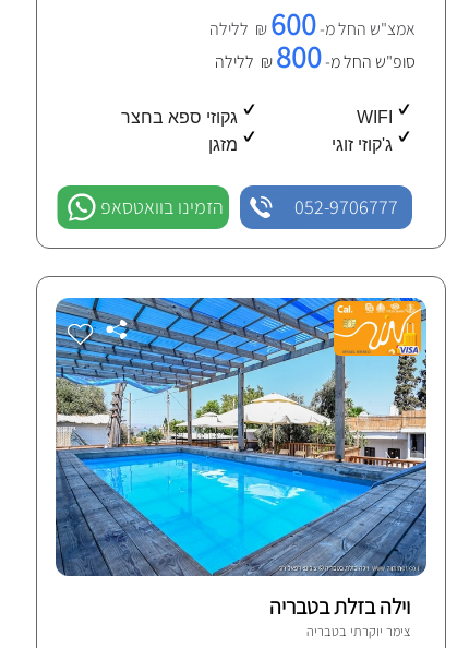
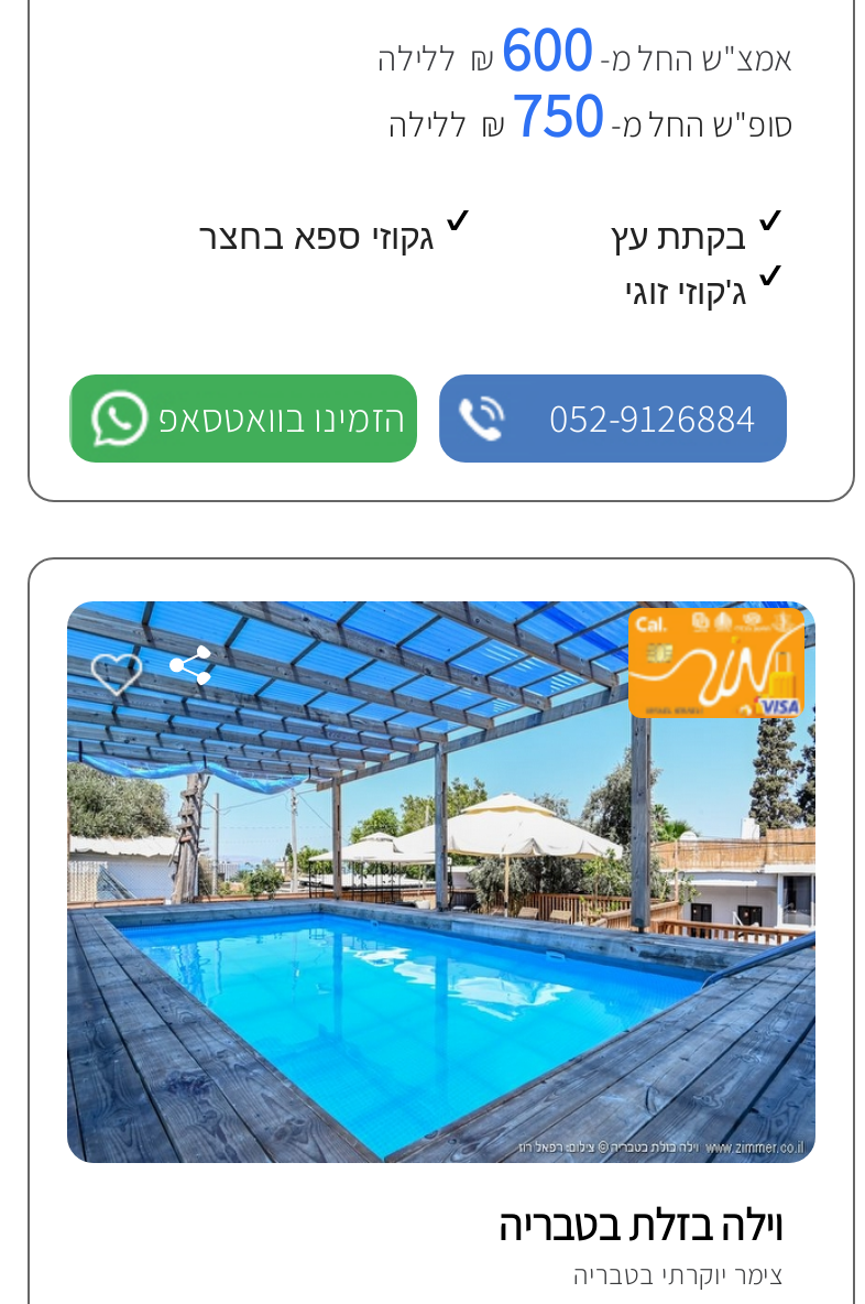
[215,36,416,77] סופ"ש החל מ-800₪ ללילה -> [388,74,793,155] סופ"ש החל מ-750₪ ללילה
[357,108,393,127] WIFI -> [611,219,747,256] בקתת עץ
[208,136,238,154] מזגן -> none
[294,195,398,220] 052-9706777 -> [549,393,756,444] 052-9126884

